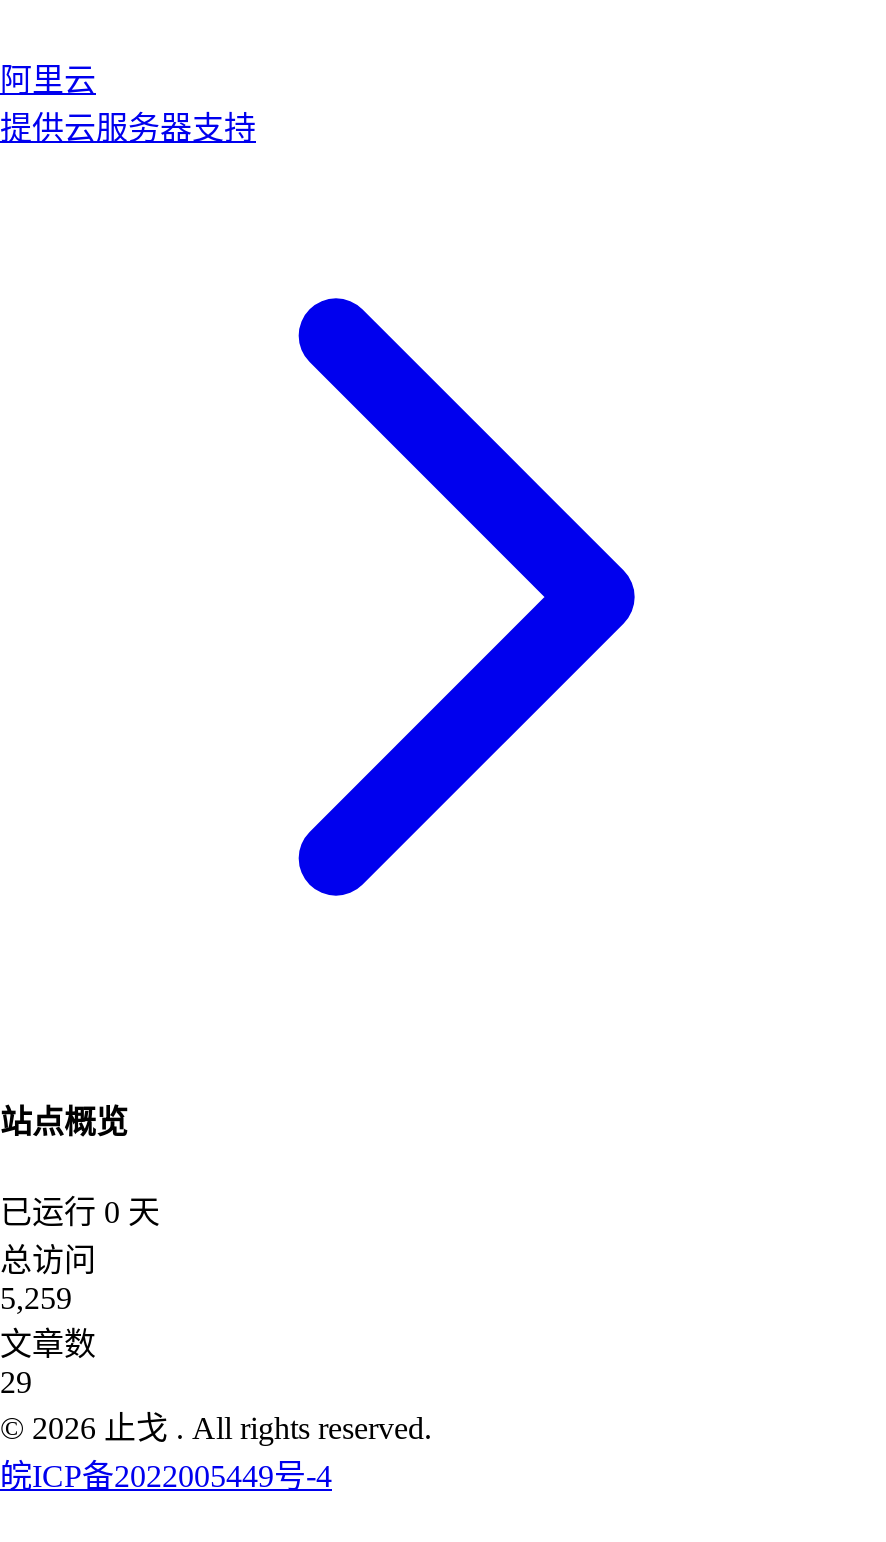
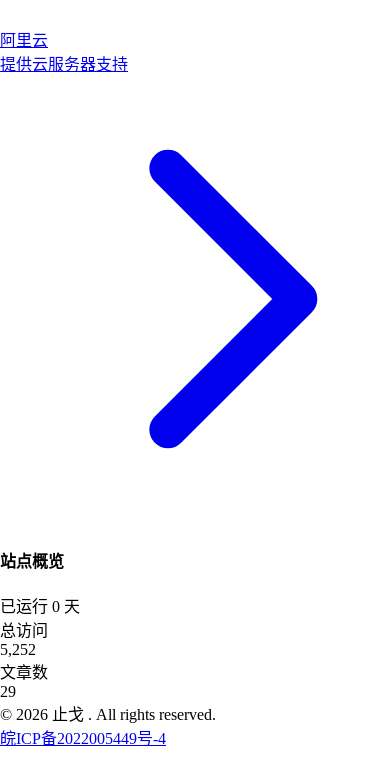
[0,1281,72,1315] 5,259 -> [0,641,36,658] 5,252

